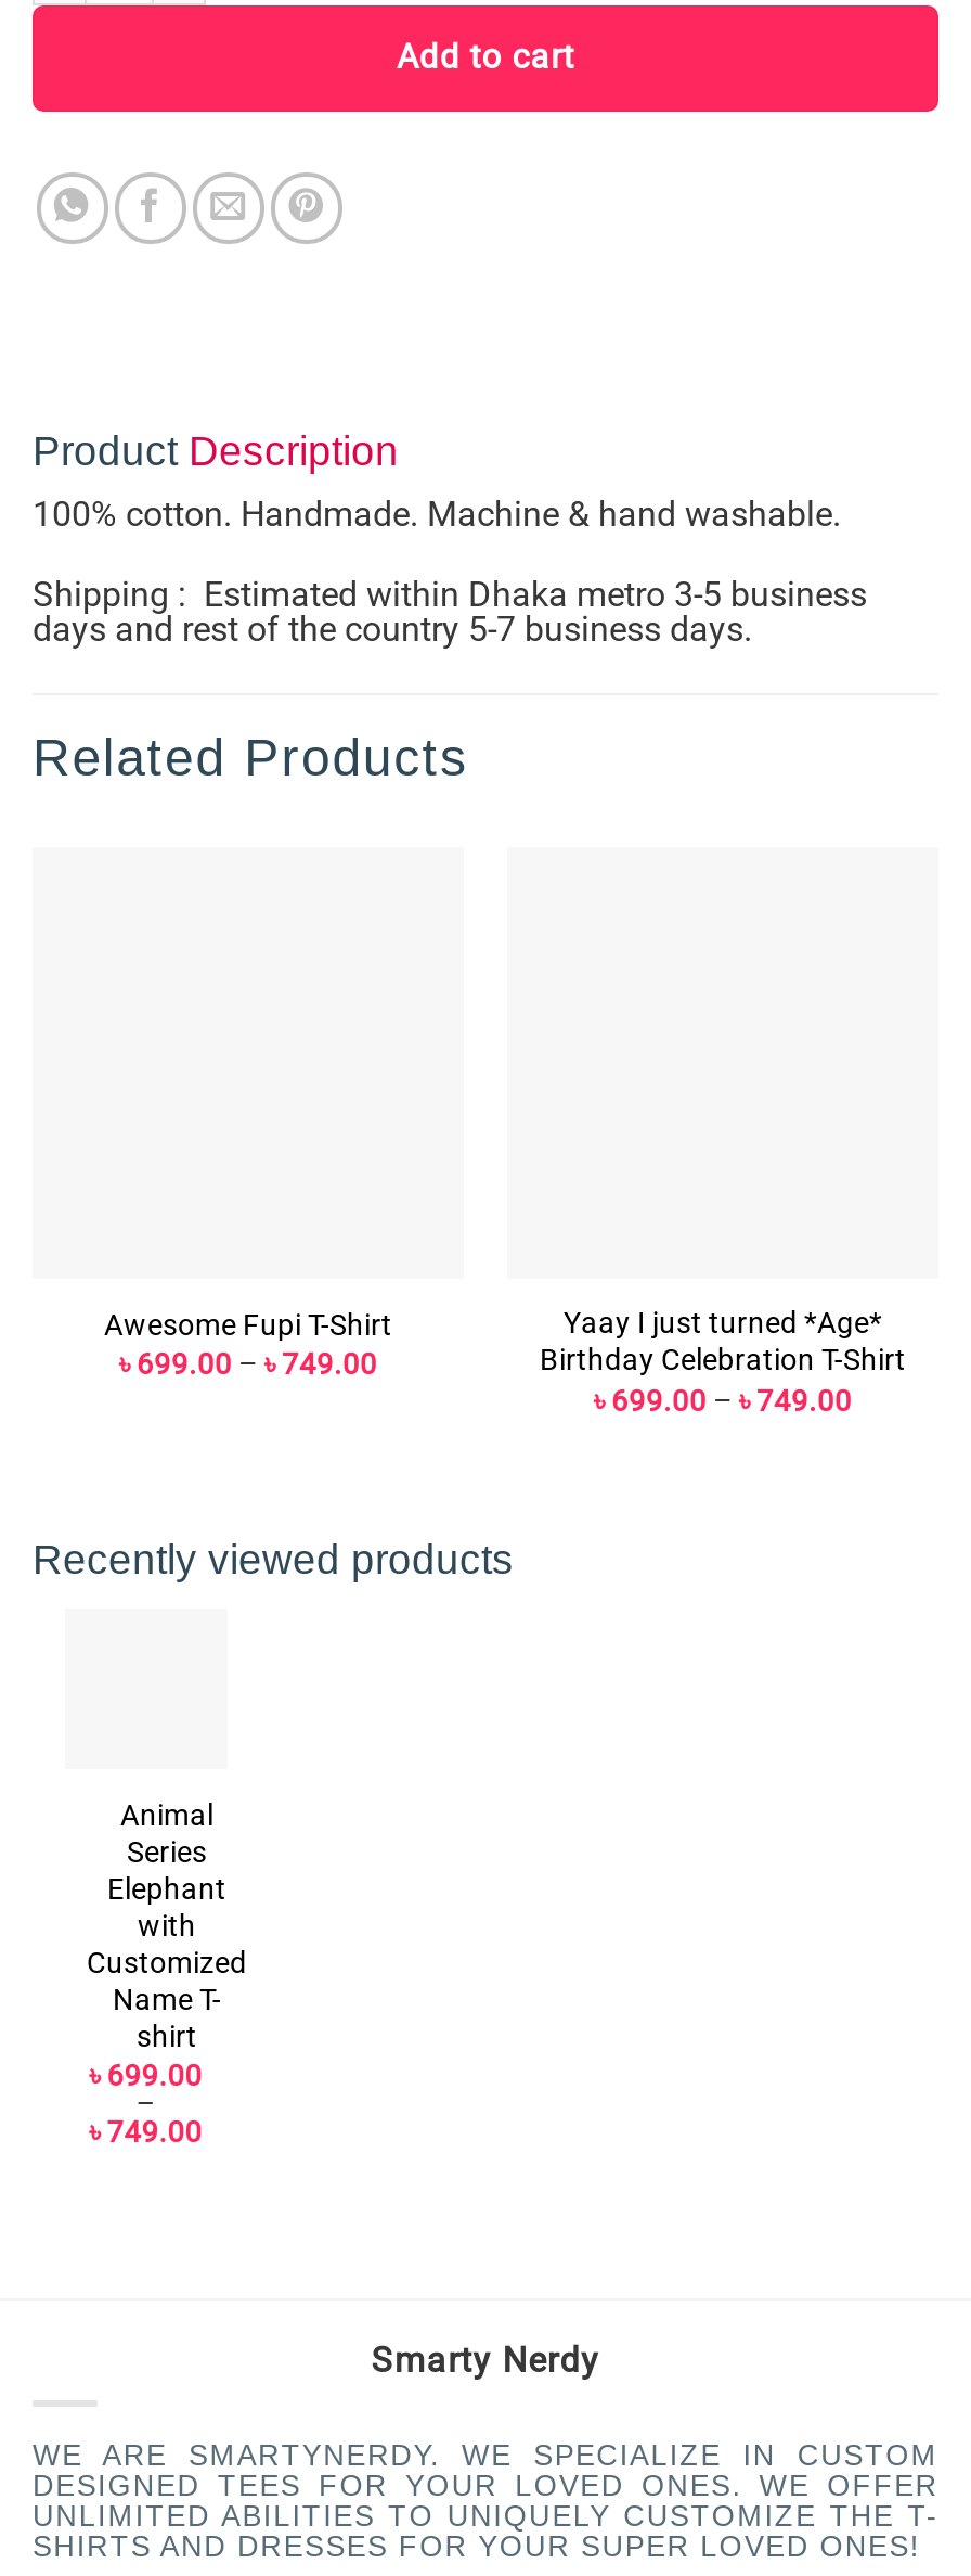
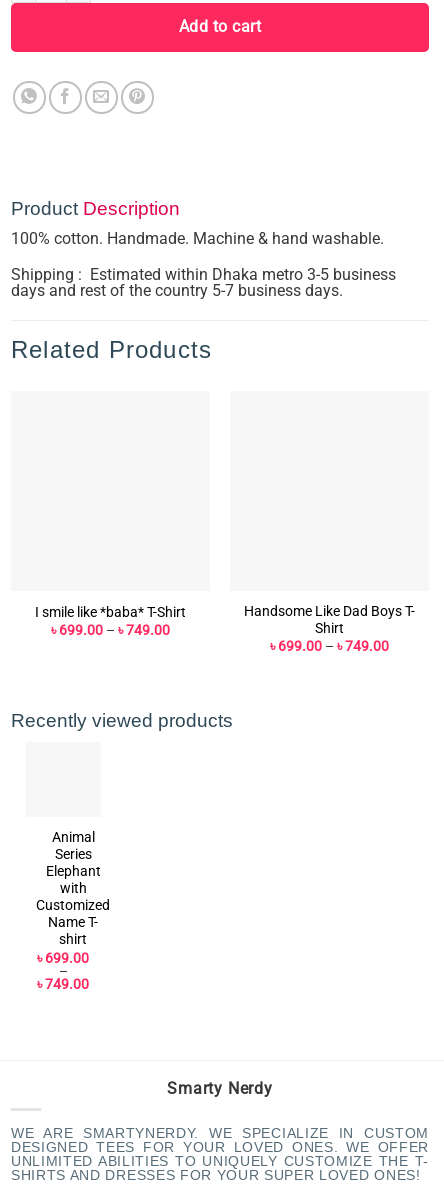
[104,1307,392,1342] Awesome Fupi T-Shirt -> [35,603,186,619] I smile like *baba* T-Shirt
[540,1306,906,1377] Yaay I just turned *Age* | Birthday Celebration T-Shirt -> [244,603,415,636] Handsome Like Dad Boys T- | Shirt

